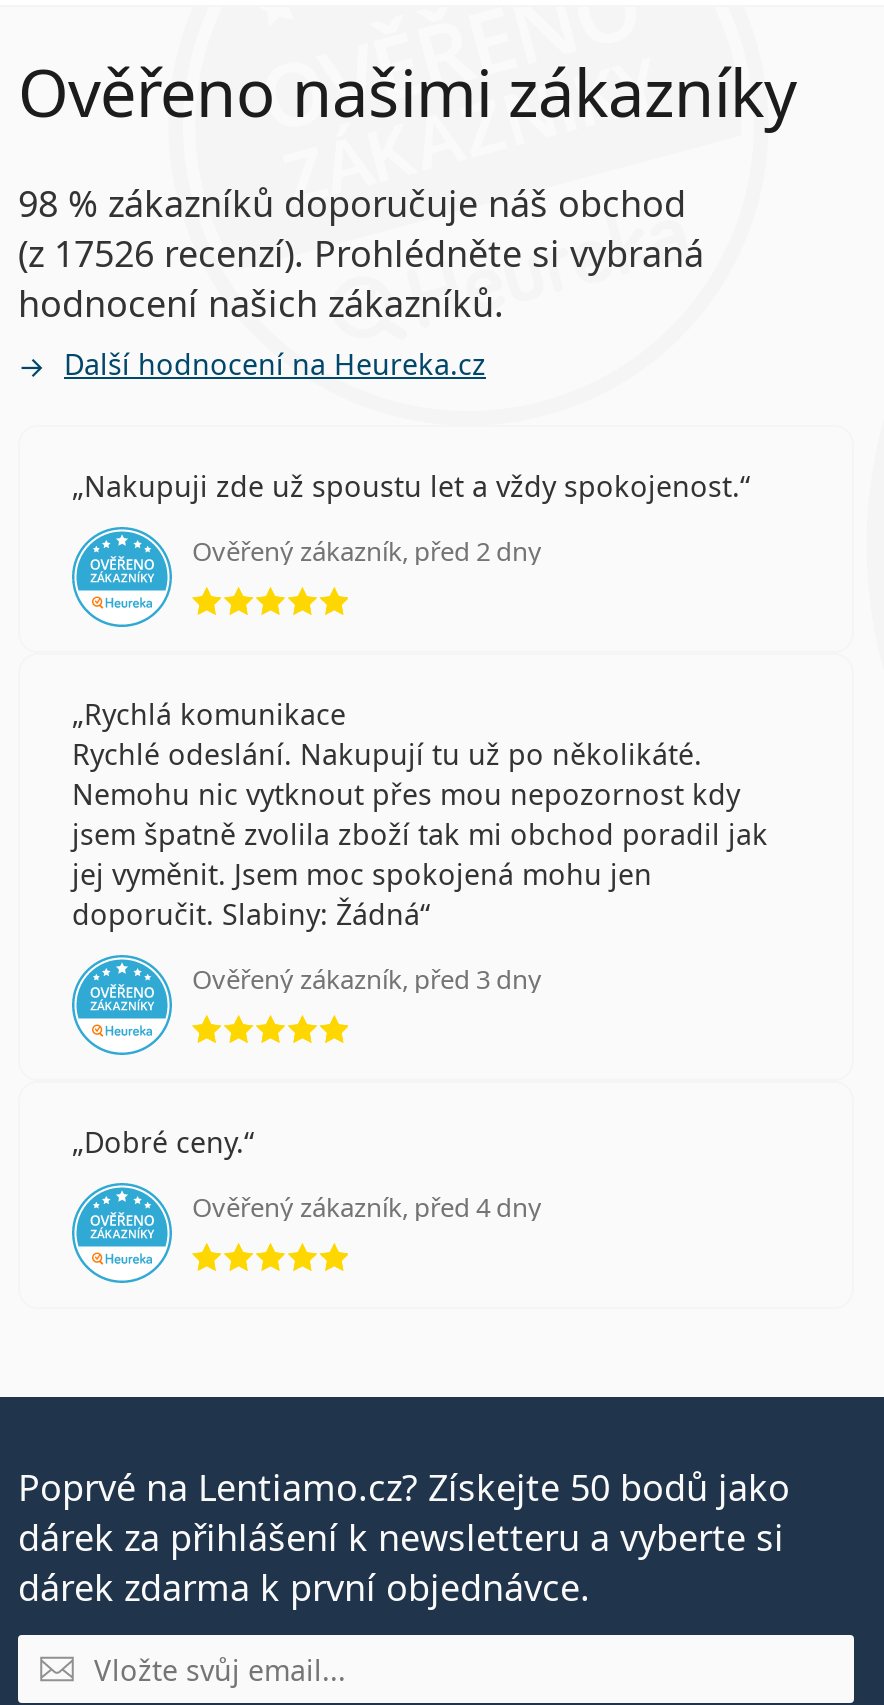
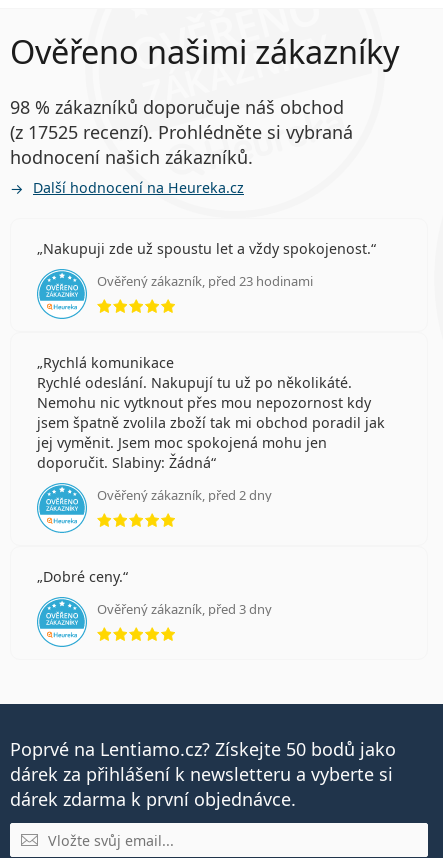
[18,229,704,277] (z 17526 recenzí). Prohlédněte si vybraná -> [10,120,353,144] (z 17525 recenzí). Prohlédněte si vybraná
none -> [97,272,313,290] Ověřený zákazník, před 23 hodinami
moved [192,533,542,569] -> [97,486,272,504]: Ověřený zákazník, před 2 dny
moved [192,961,542,997] -> [97,600,272,618]: Ověřený zákazník, před 3 dny
[192,1189,542,1225] Ověřený zákazník, před 4 dny -> none

